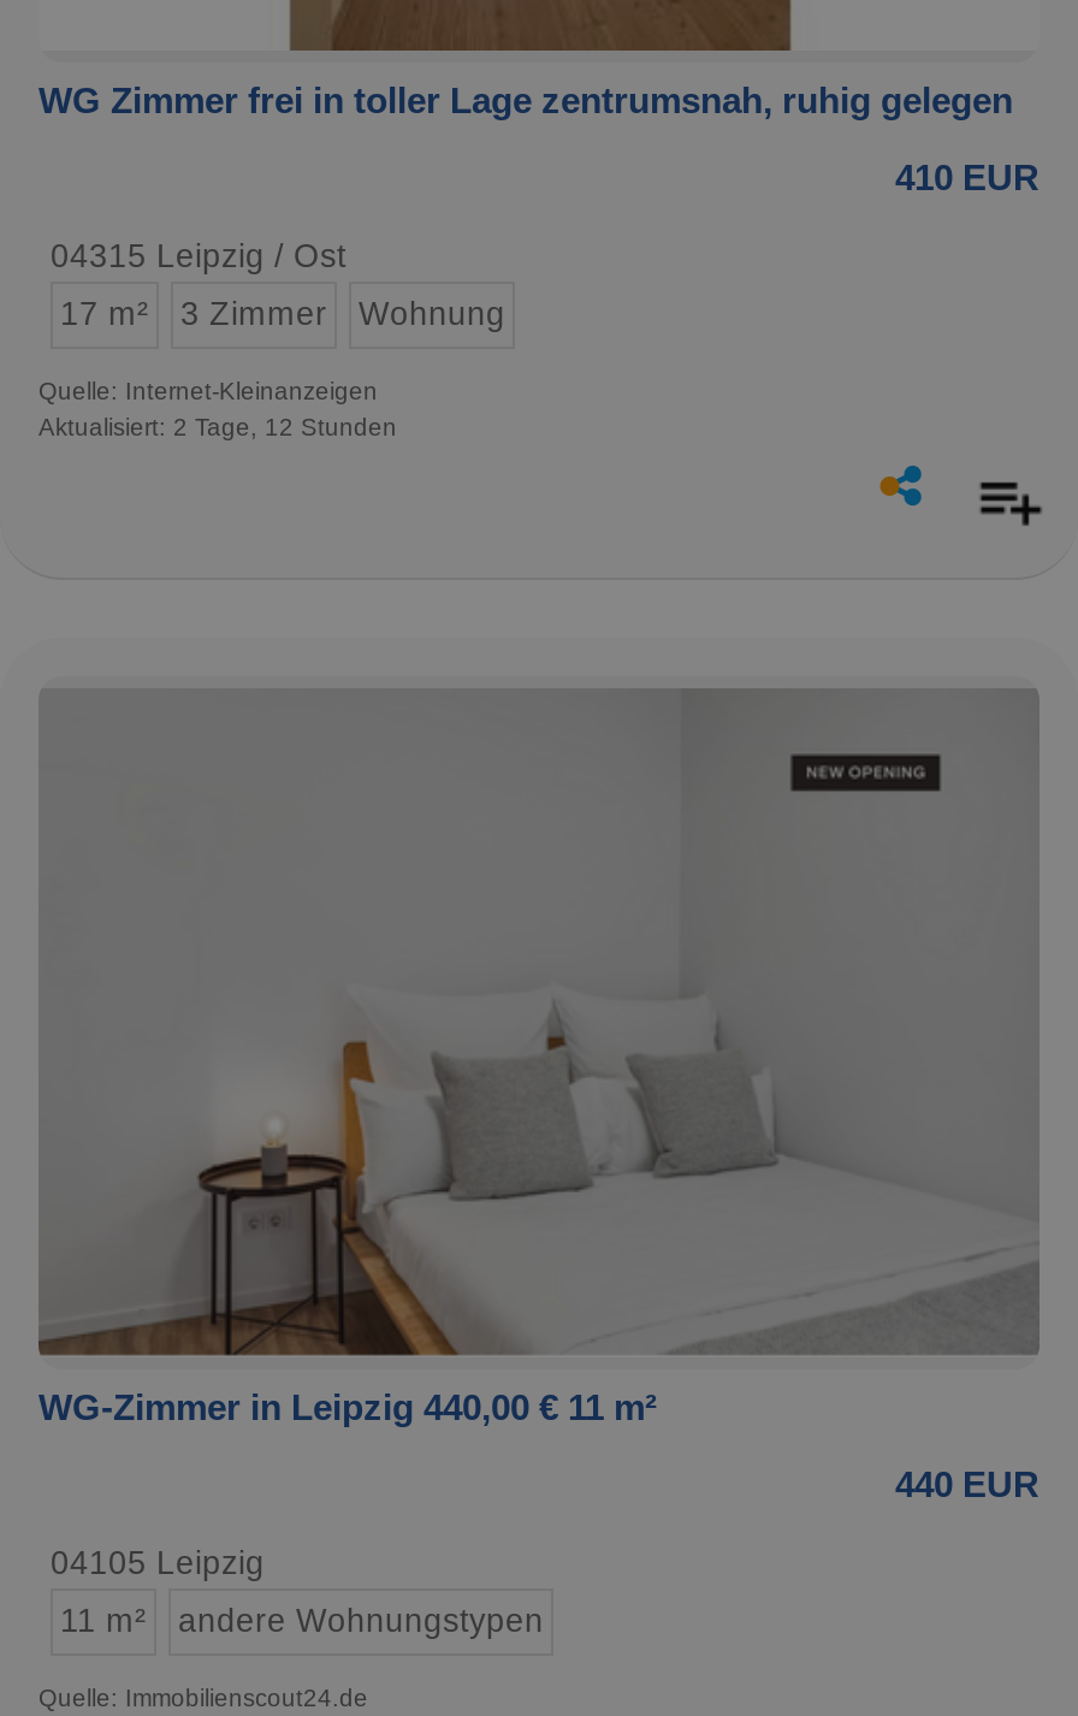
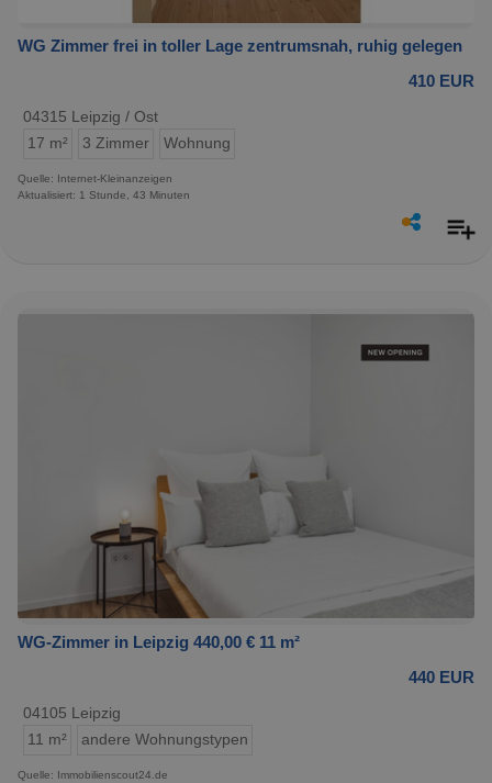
[38,415,397,441] Aktualisiert: 2 Tage, 12 Stunden -> [18,189,190,201] Aktualisiert: 1 Stunde, 43 Minuten

